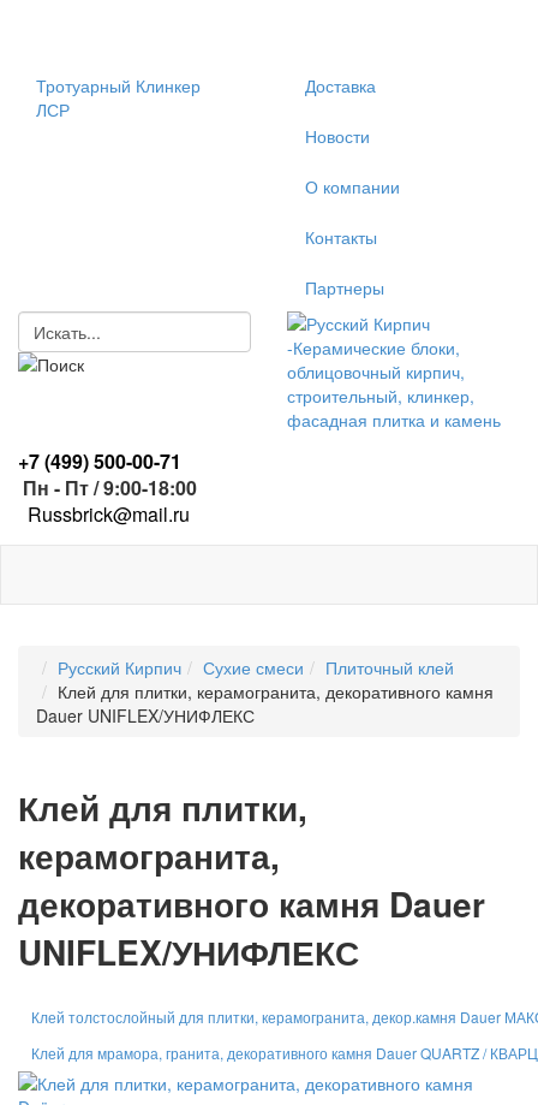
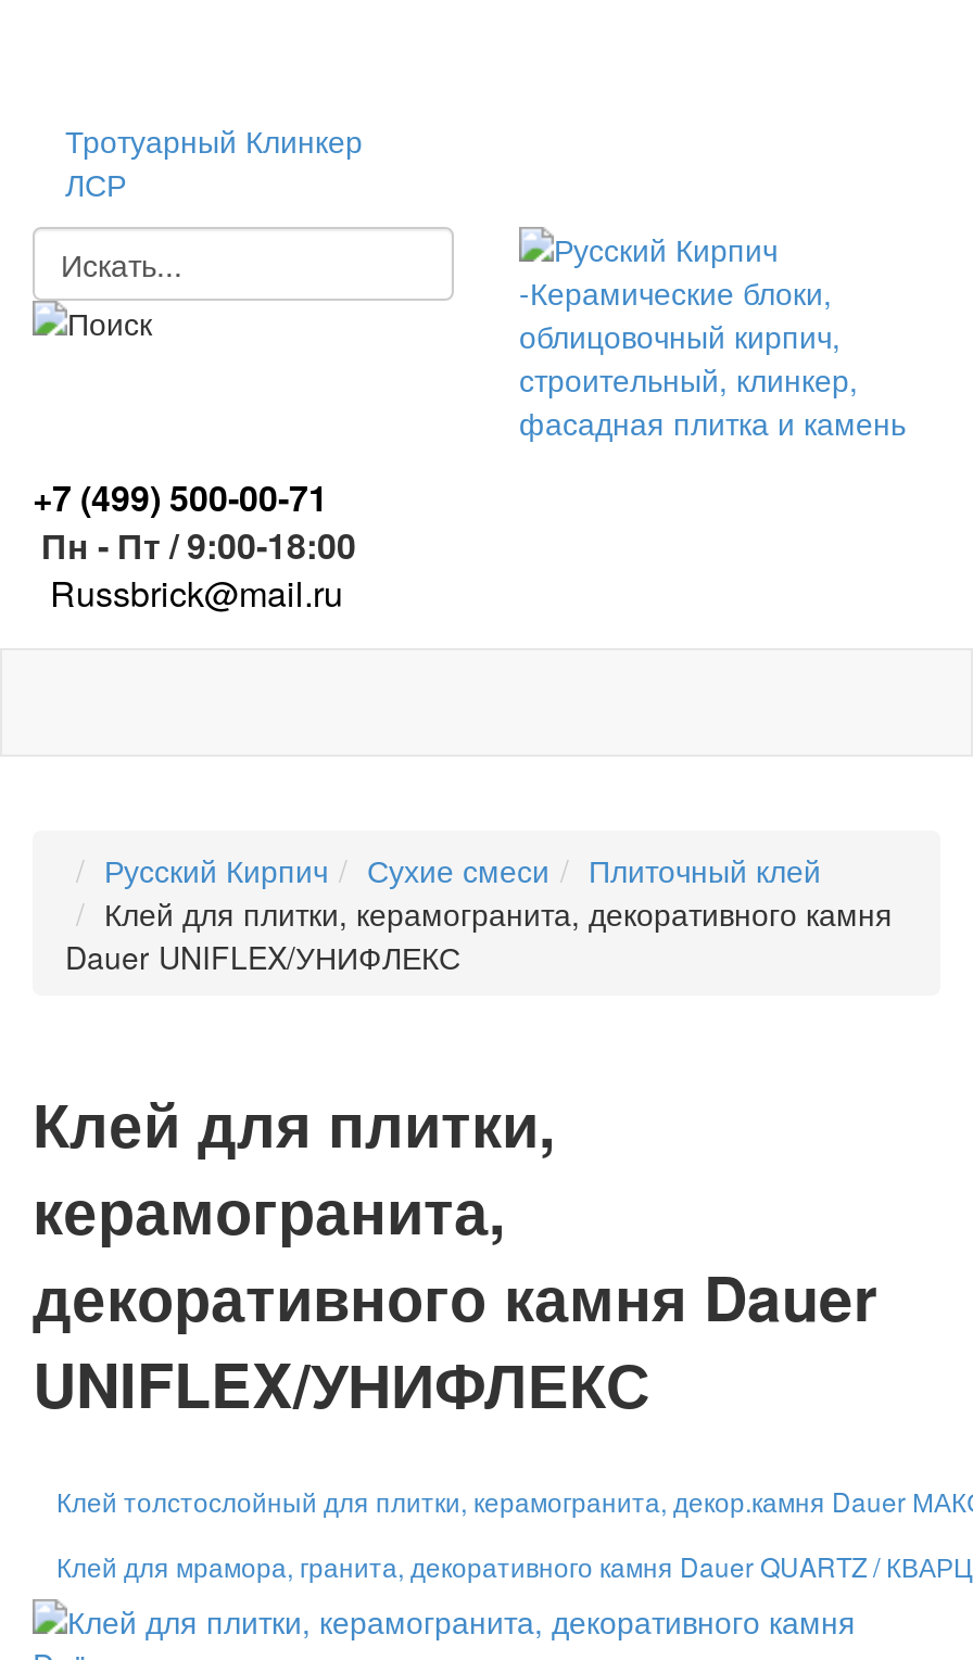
[305,73,400,299] Доставка | Новости | О компании | Контакты | Партнеры -> none

